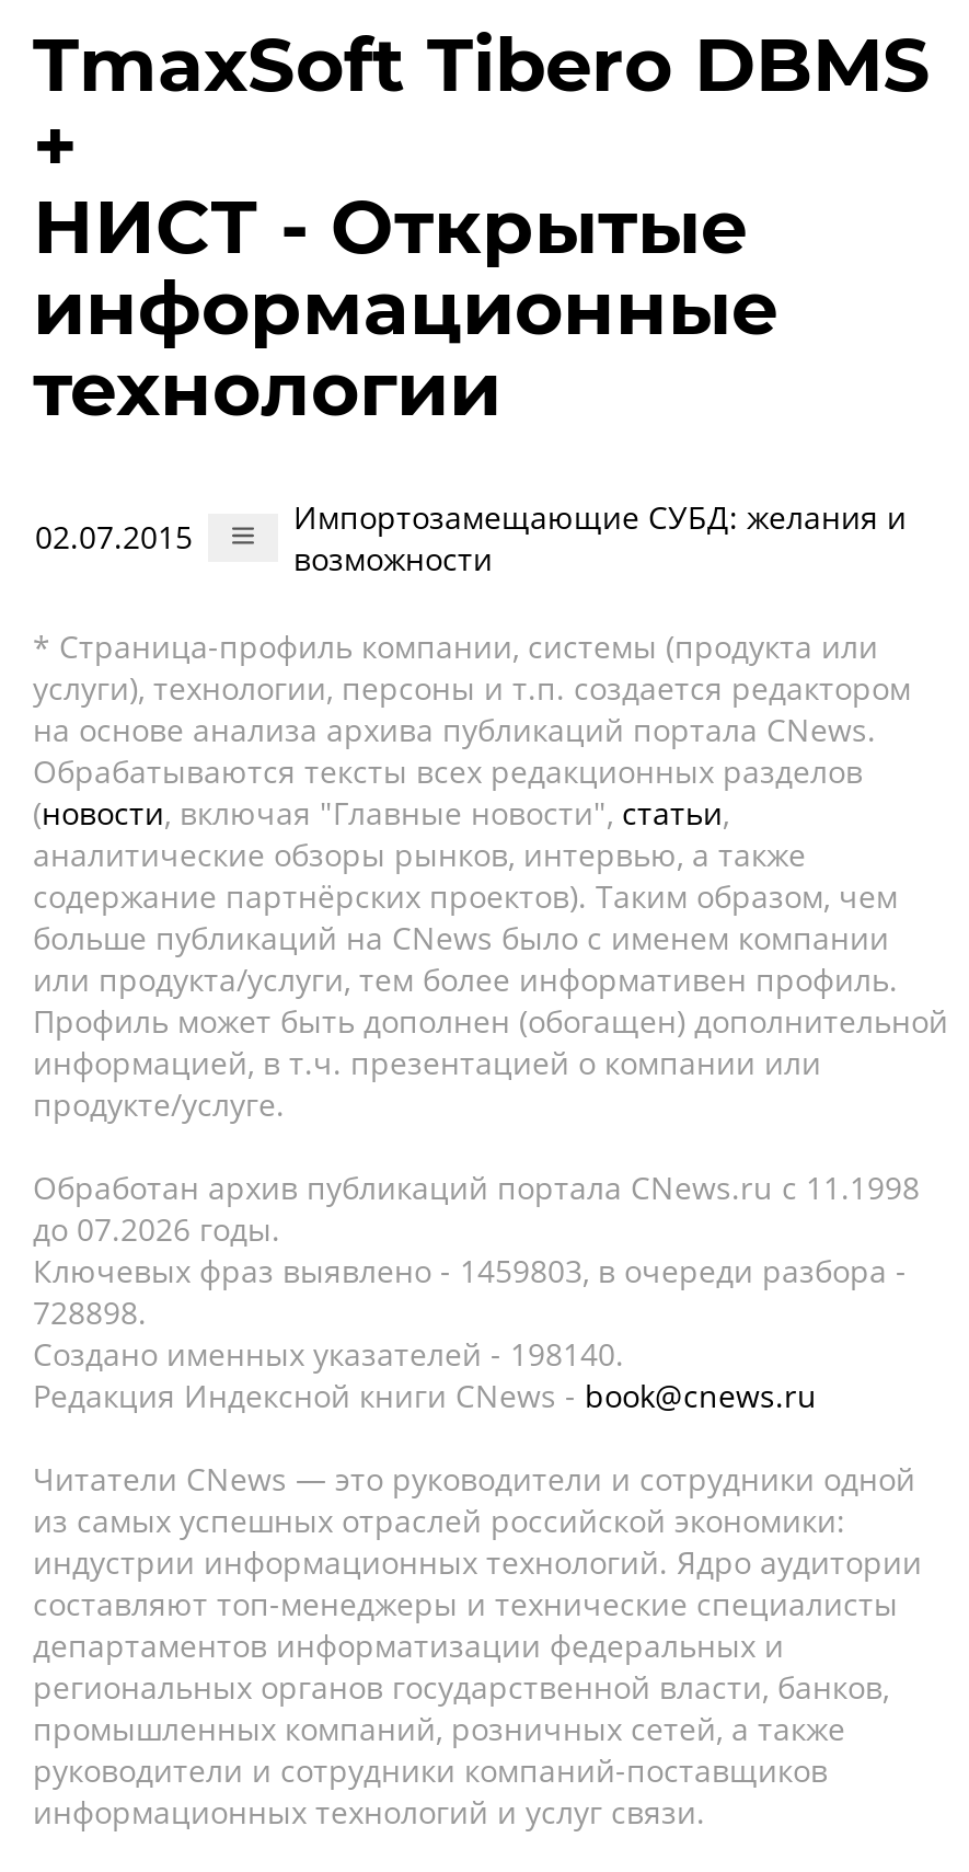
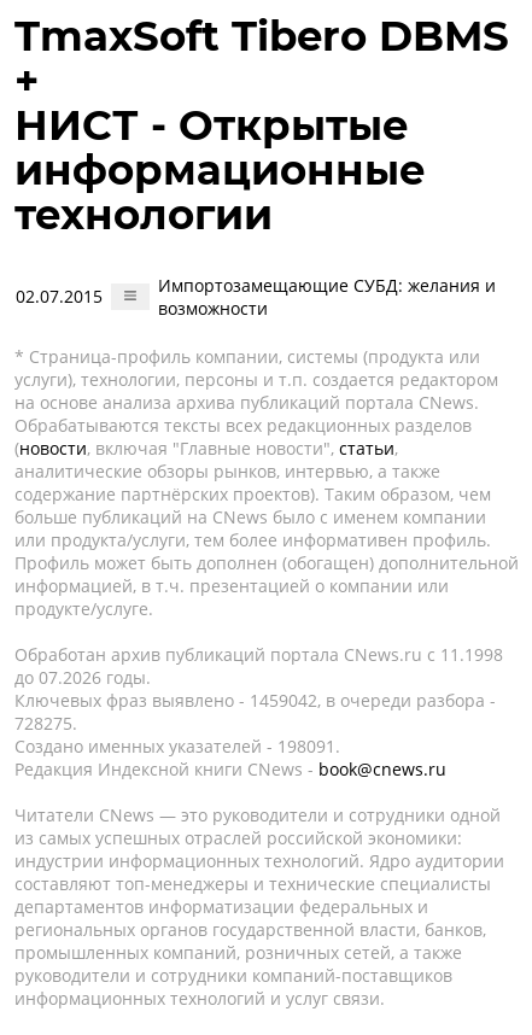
[33,1250,907,1291] Ключевых фраз выявлено - 1459803, в очереди разбора - -> [14,689,496,712] Ключевых фраз выявлено - 1459042, в очереди разбора -
[33,1291,147,1333] 728898. -> [14,712,77,735] 728275.
[33,1333,624,1375] Создано именных указателей - 198140. -> [14,735,340,758] Создано именных указателей - 198091.

